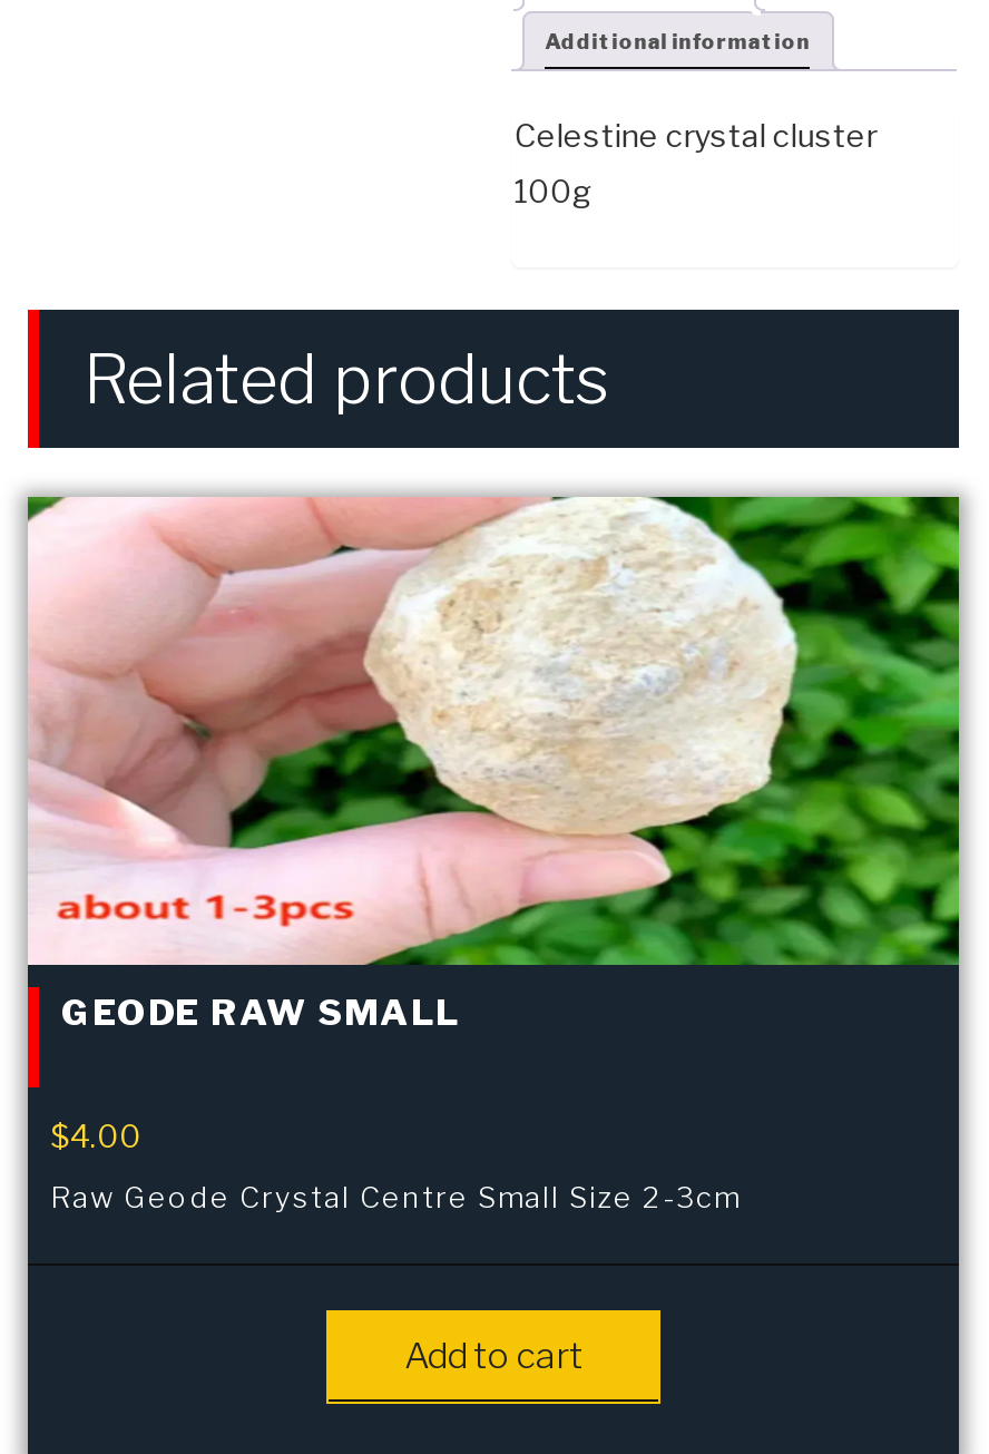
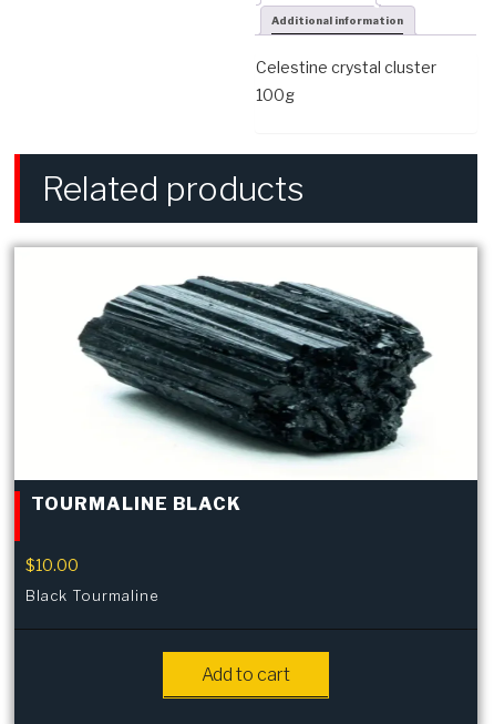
[26,495,961,1033] [image] | GEODE RAW SMALL -> [14,247,477,514] [image] | TOURMALINE BLACK
[50,1116,141,1153] $4.00 -> [25,555,79,574] $10.00
[50,1178,741,1214] Raw Geode Crystal Centre Small Size 2-3cm -> [25,586,159,604] Black Tourmaline

